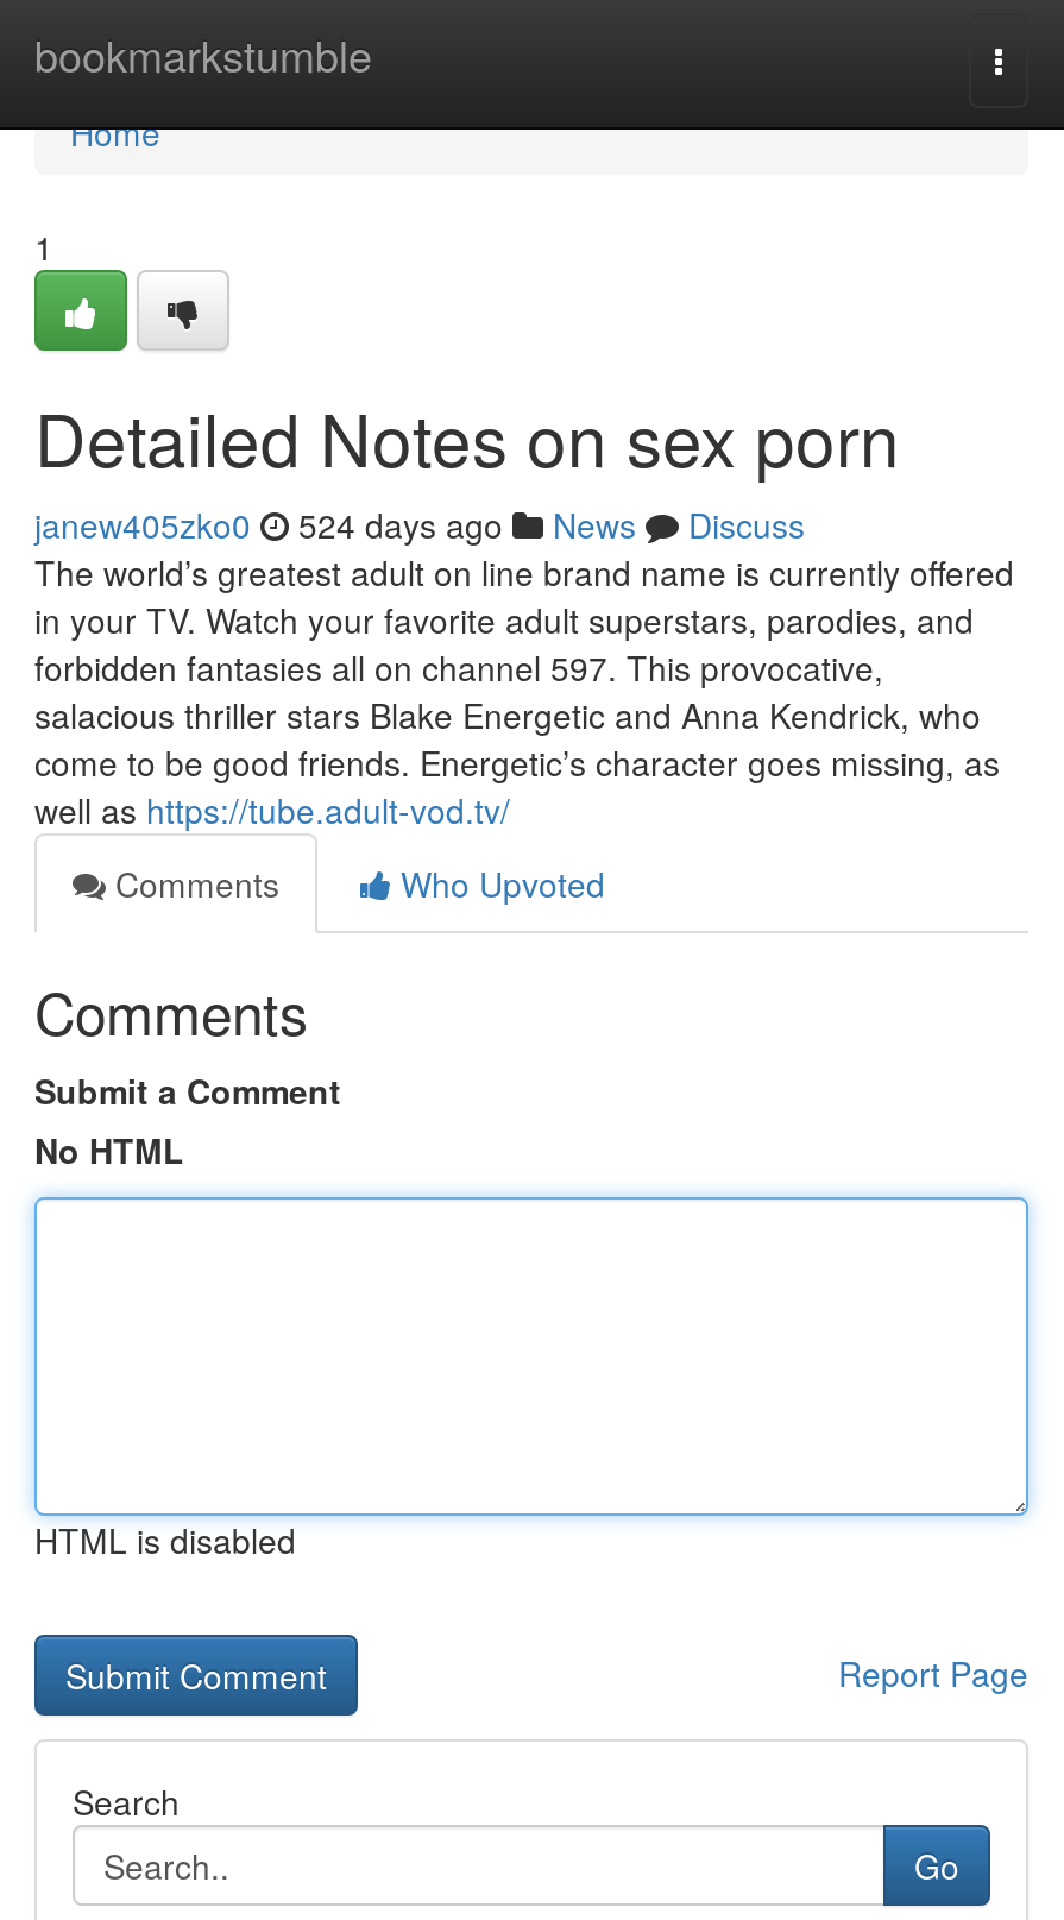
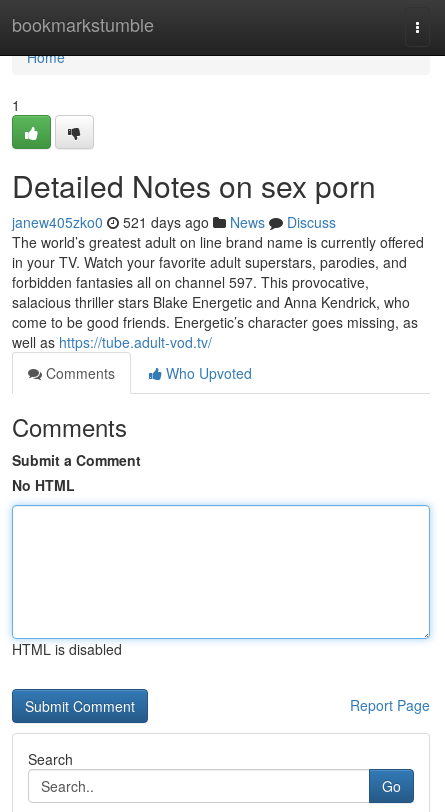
[34,501,805,548] janew405zko0 524 days ago News Discuss -> [12,212,336,232] janew405zko0 521 days ago News Discuss

